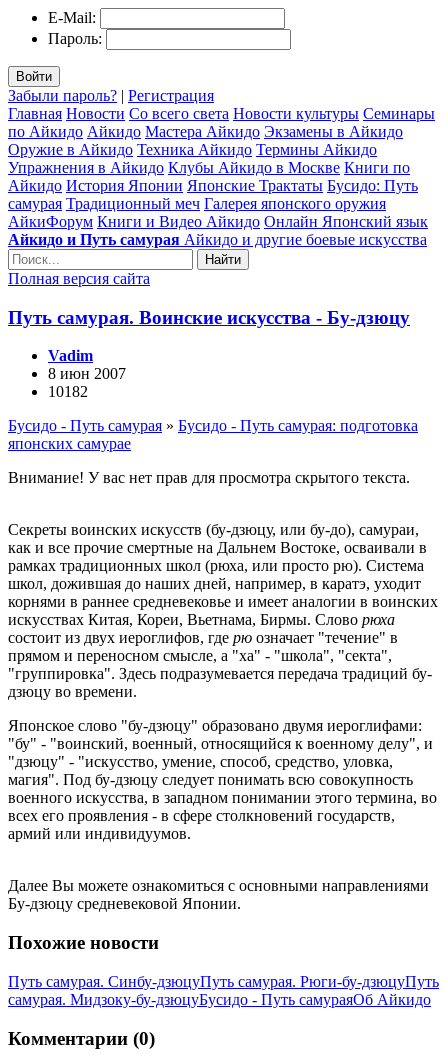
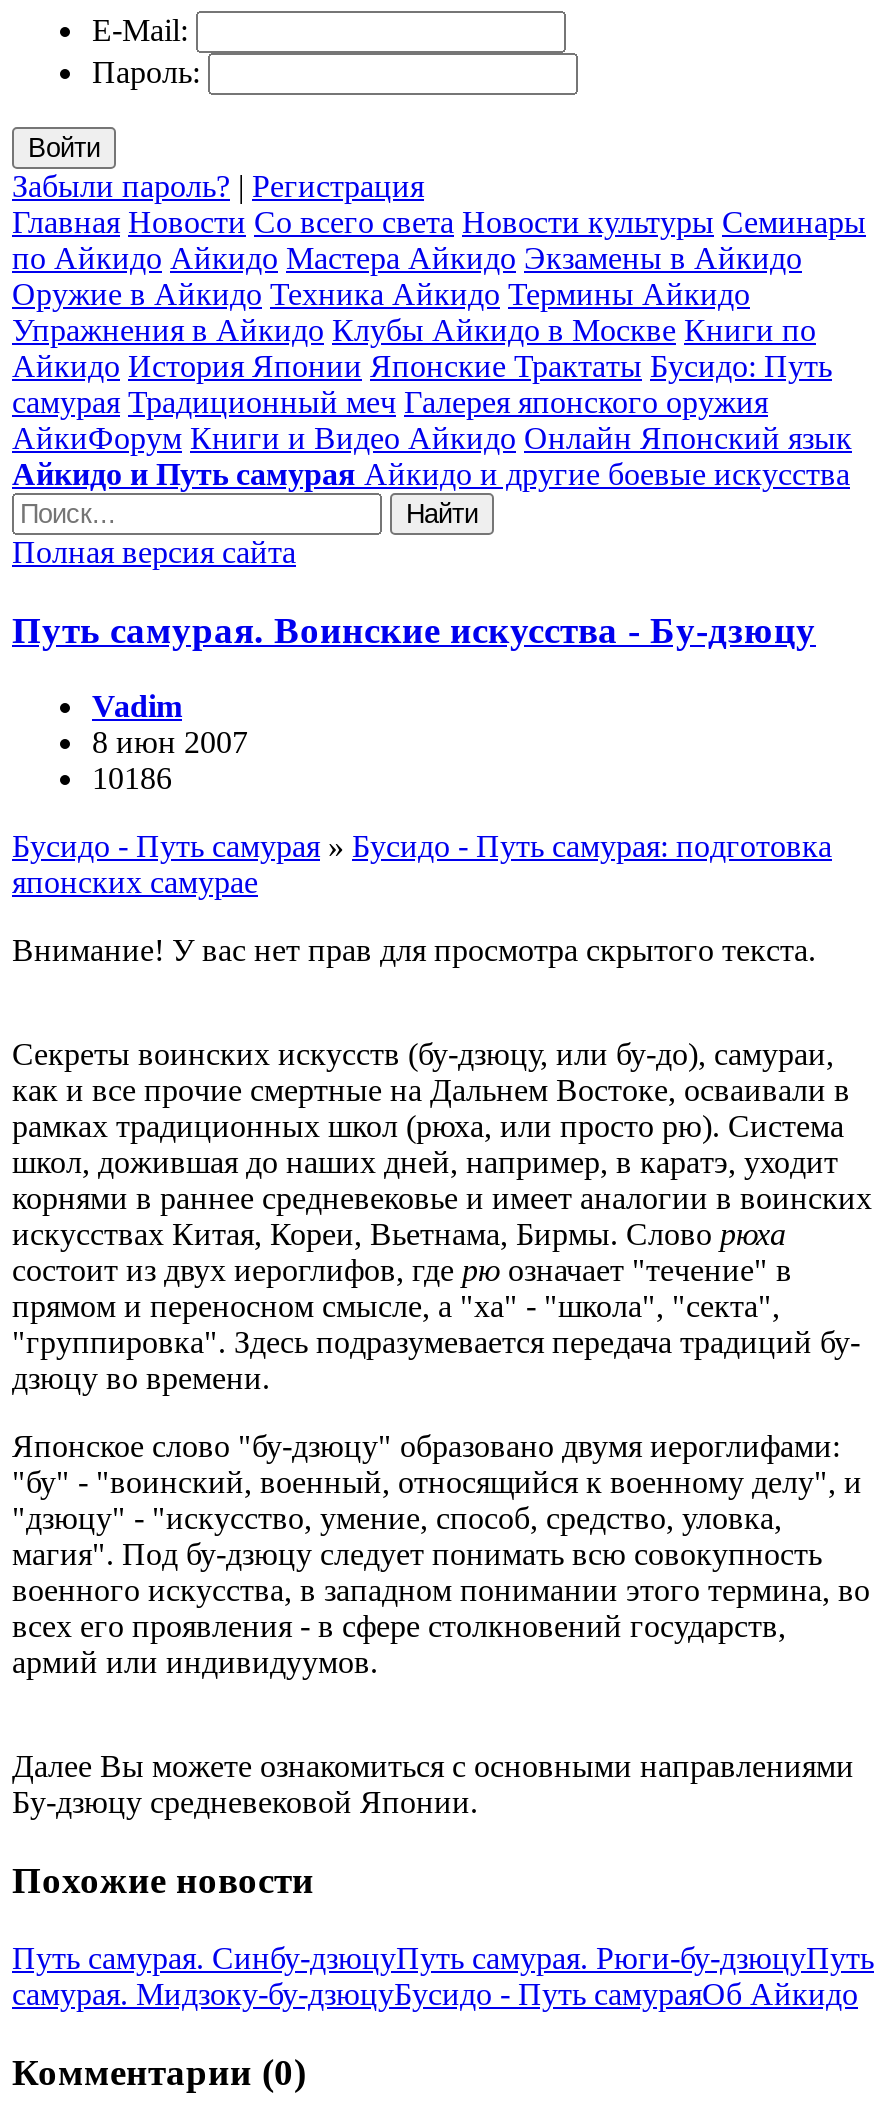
[48,383,88,400] 10182 -> [92,762,172,796] 10186

